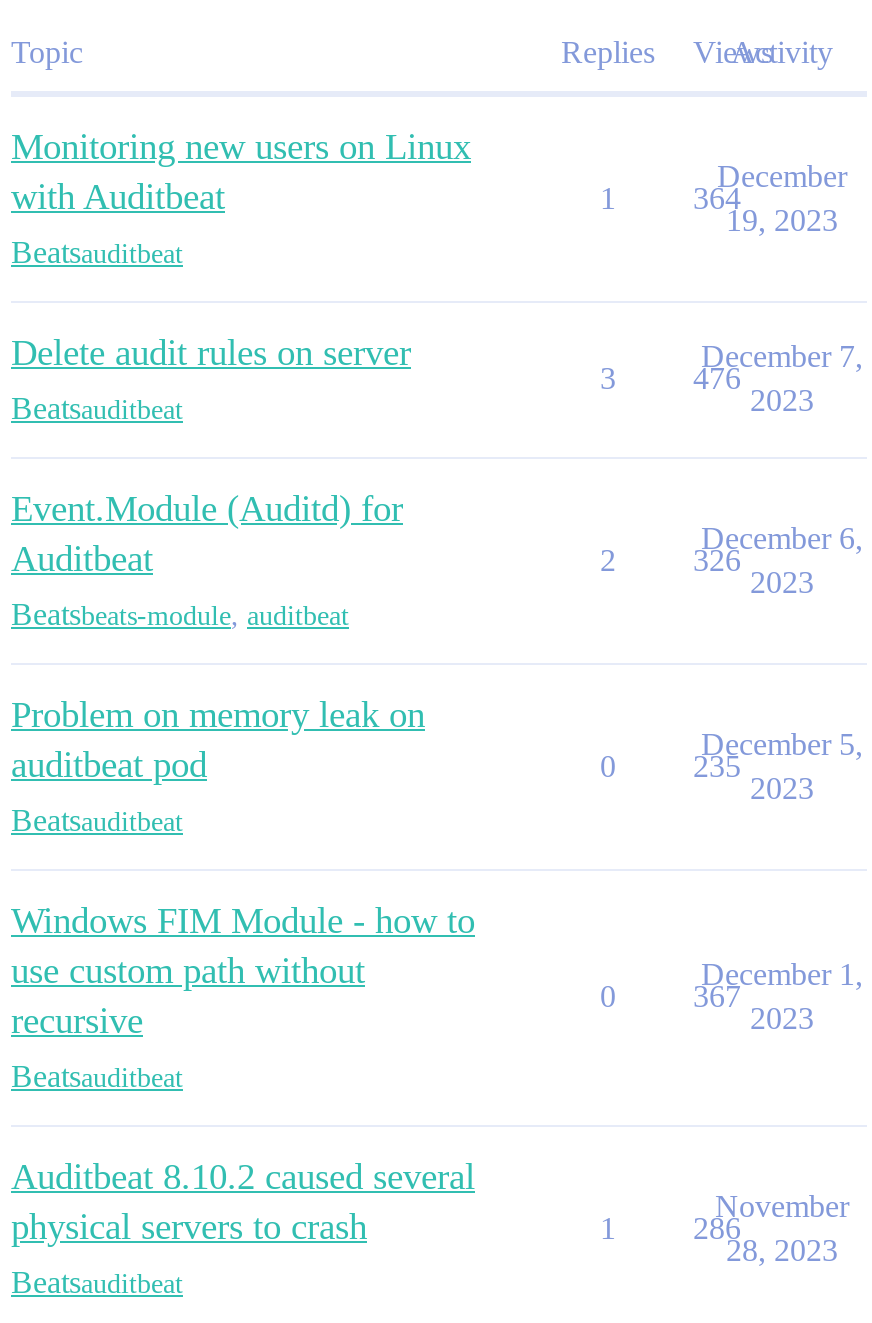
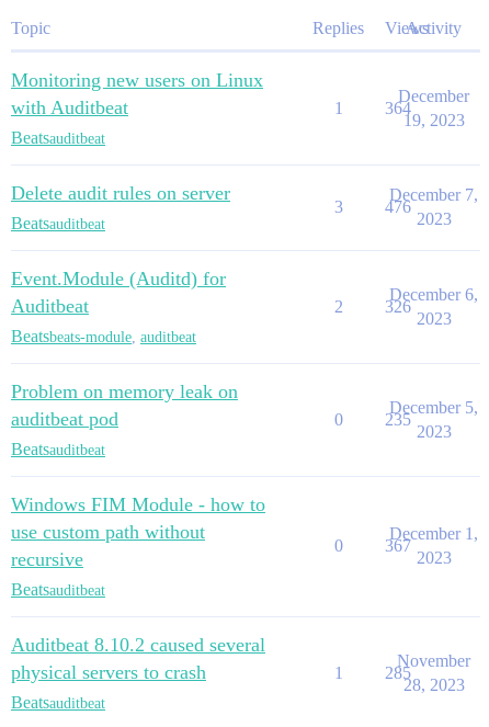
[693,1211,741,1245] 286 -> [385,663,411,682] 285

